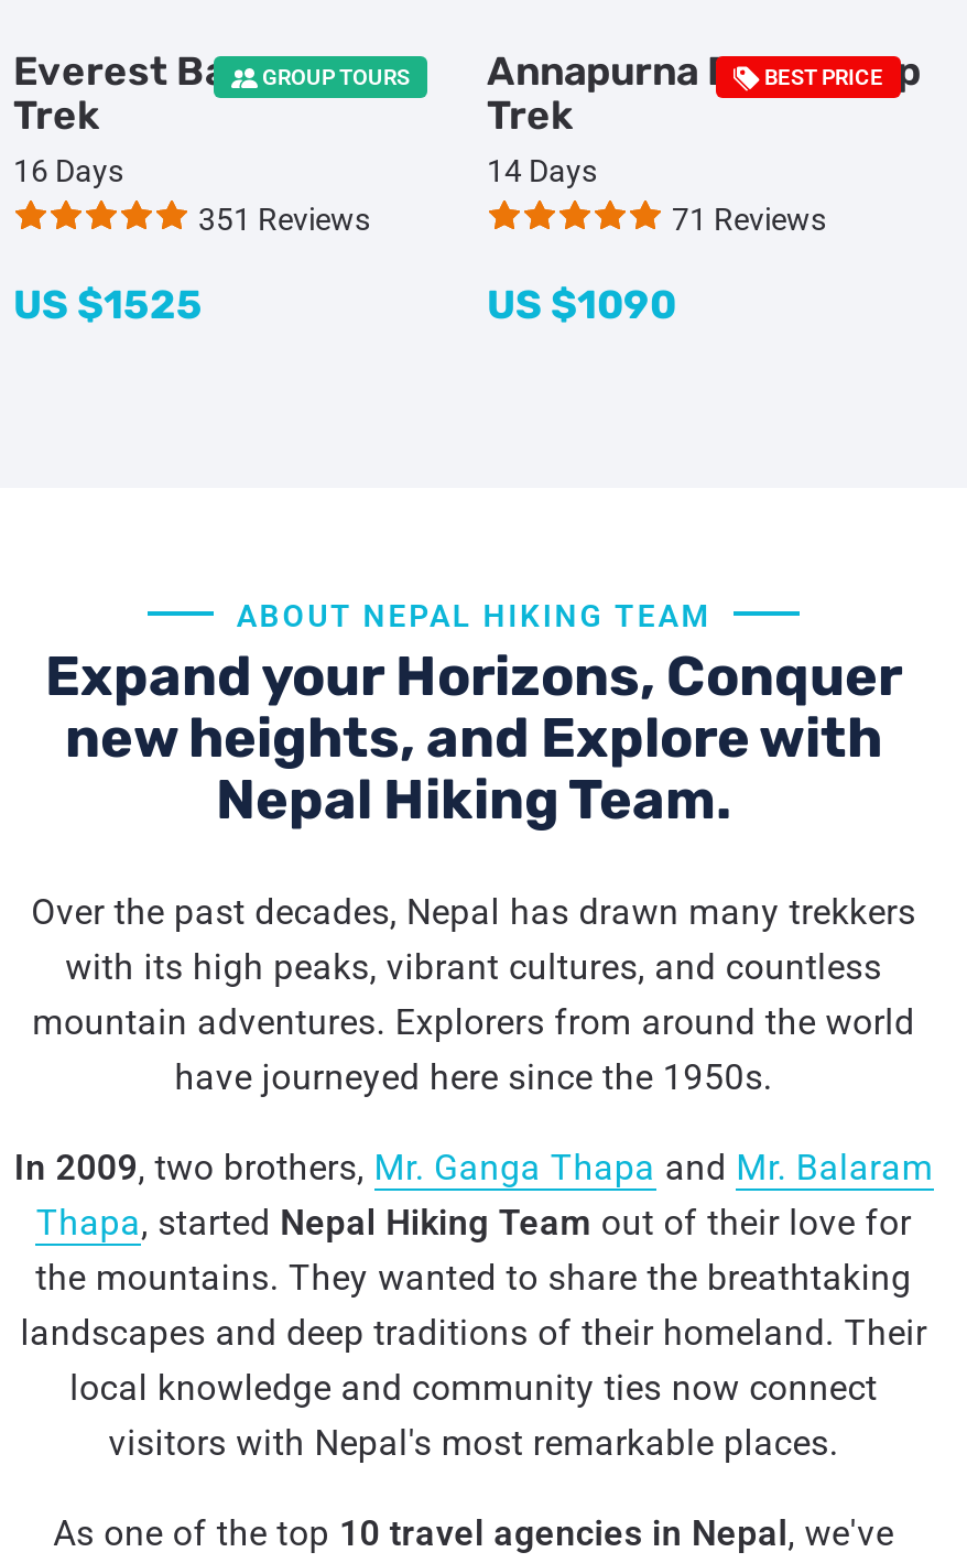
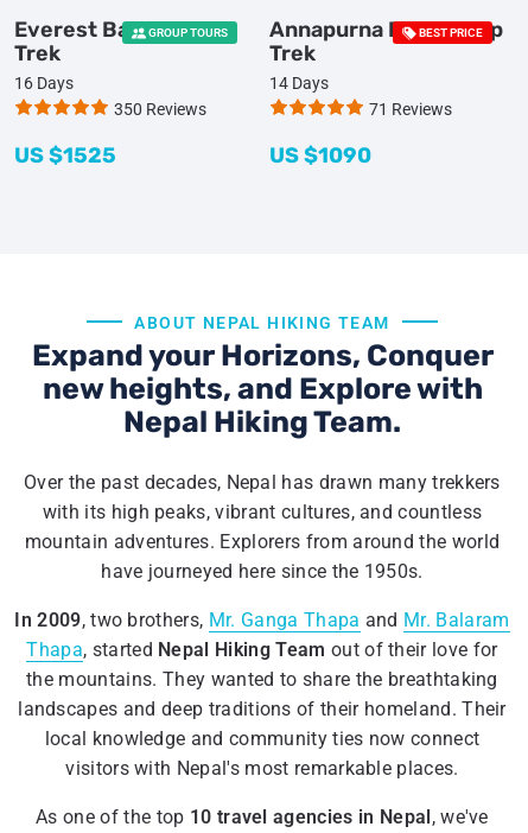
[198,202,370,238] 351 Reviews -> [114,100,206,119] 350 Reviews

